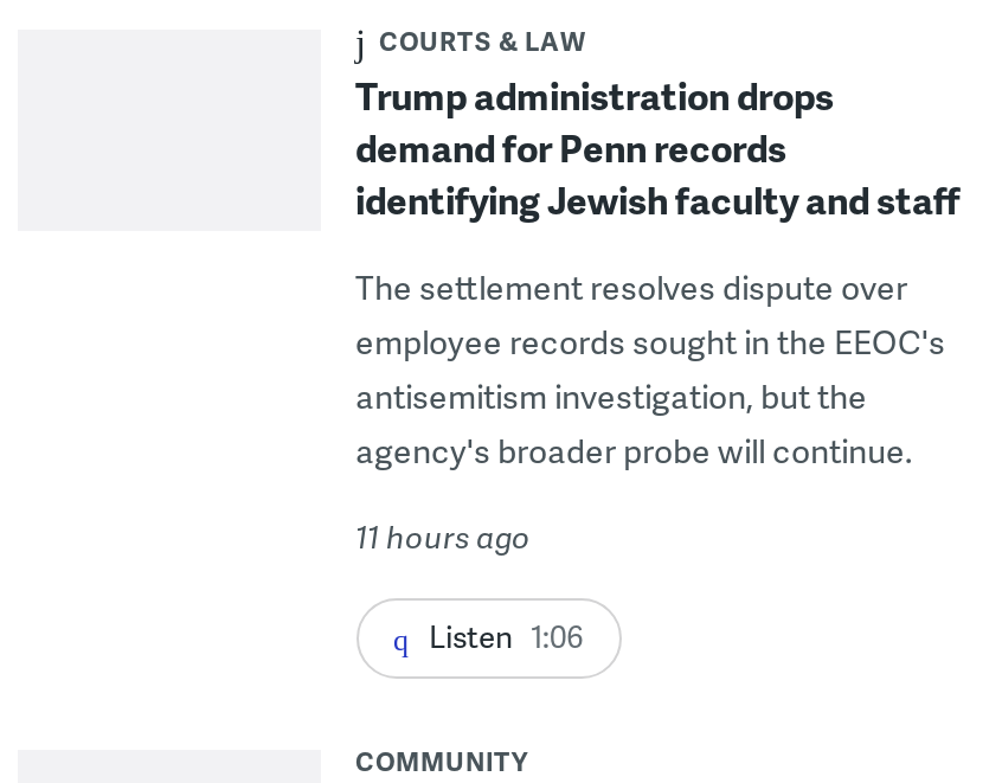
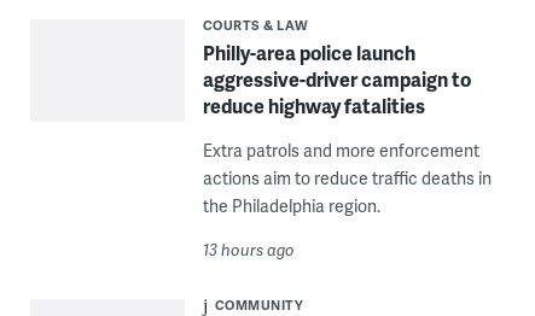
[355,68,959,657] Trump administration drops | demand for Penn records | identifying Jewish faculty and staff | The settlement resolves dispute over | employee records sought in the EEOC's | antisemitism investigation, but the | agency's broader probe will continue. | 11 hours ago | Listen 1:06 -> [202,39,491,261] Philly-area police launch | aggressive-driver campaign to | reduce highway fatalities | Extra patrols and more enforcement | actions aim to reduce traffic deaths in | the Philadelphia region. | 13 hours ago

